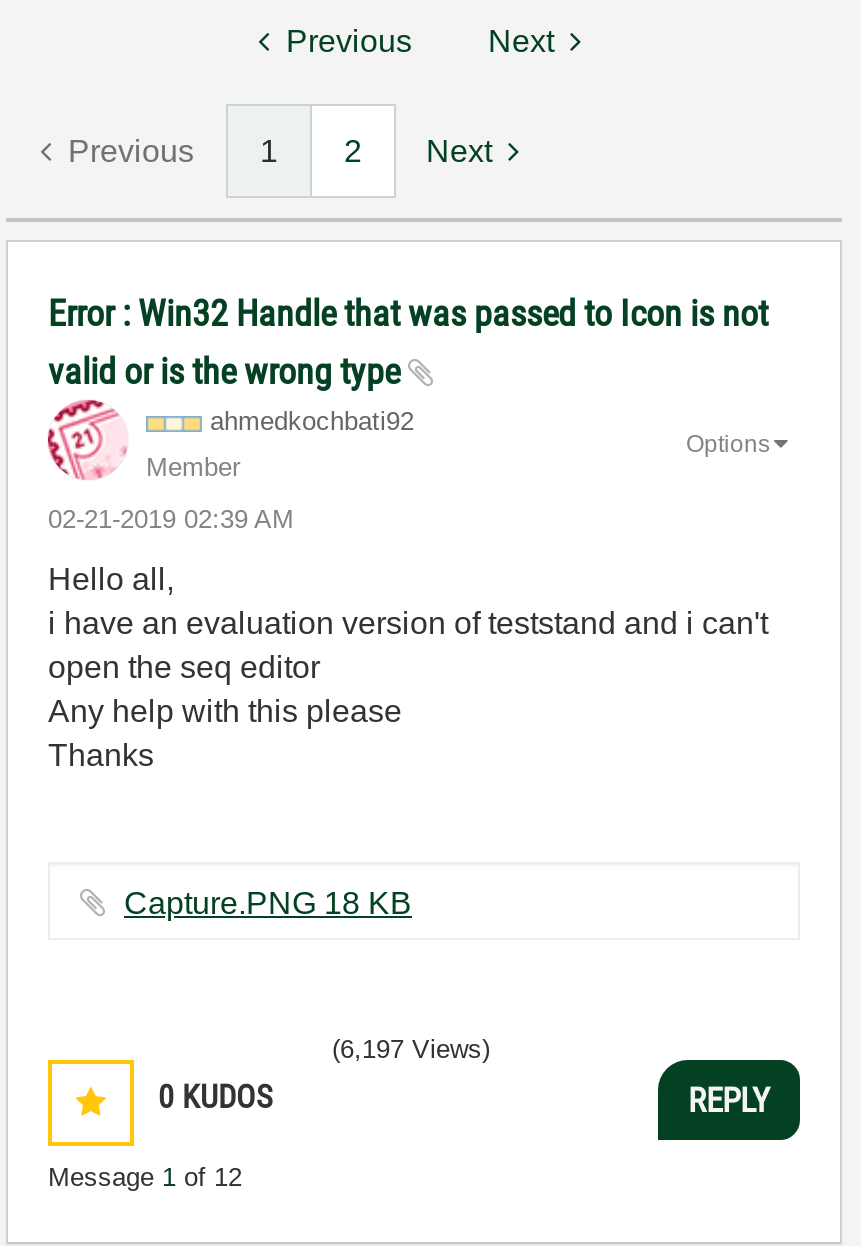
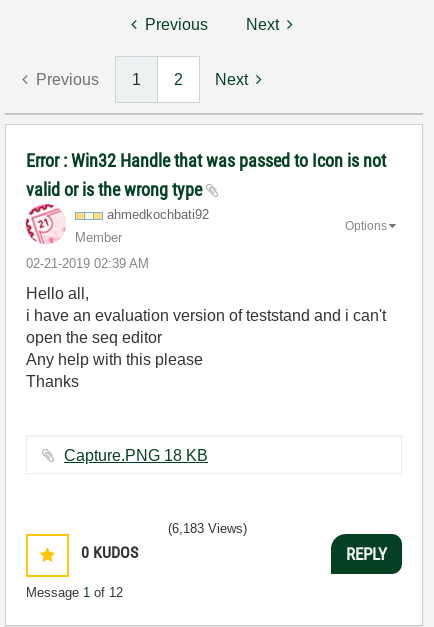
[332,1034,490,1064] (6,197 Views) -> [168,521,247,536] (6,183 Views)

